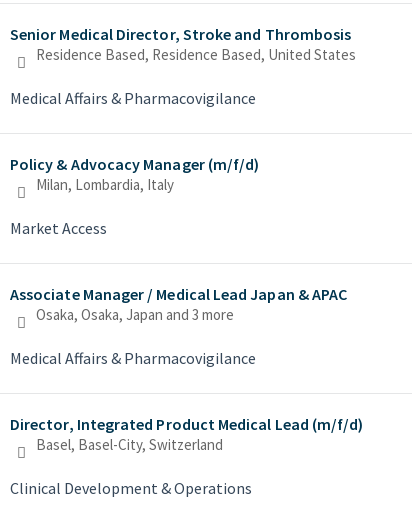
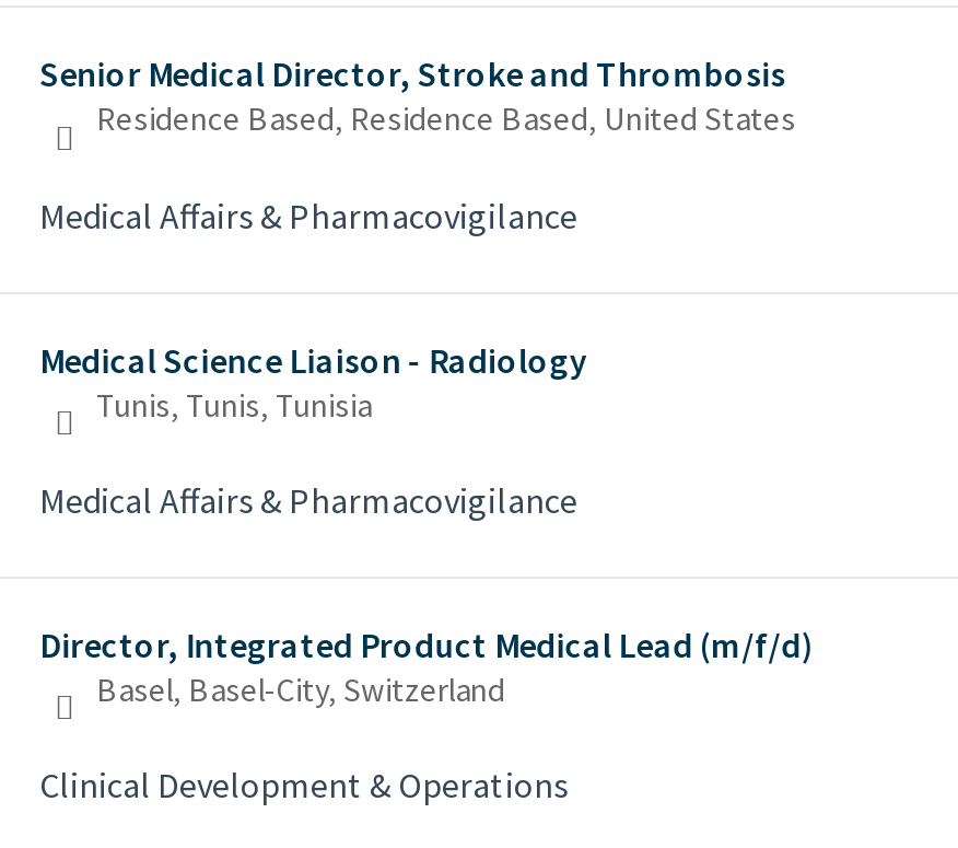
[10,154,347,324] Policy & Advocacy Manager (m/f/d) | Milan, Lombardia, Italy | Market Access | Associate Manager / Medical Lead Japan & APAC | Osaka, Osaka, Japan and 3 more -> [39,337,587,425] Medical Science Liaison - Radiology | Tunis, Tunis, Tunisia

